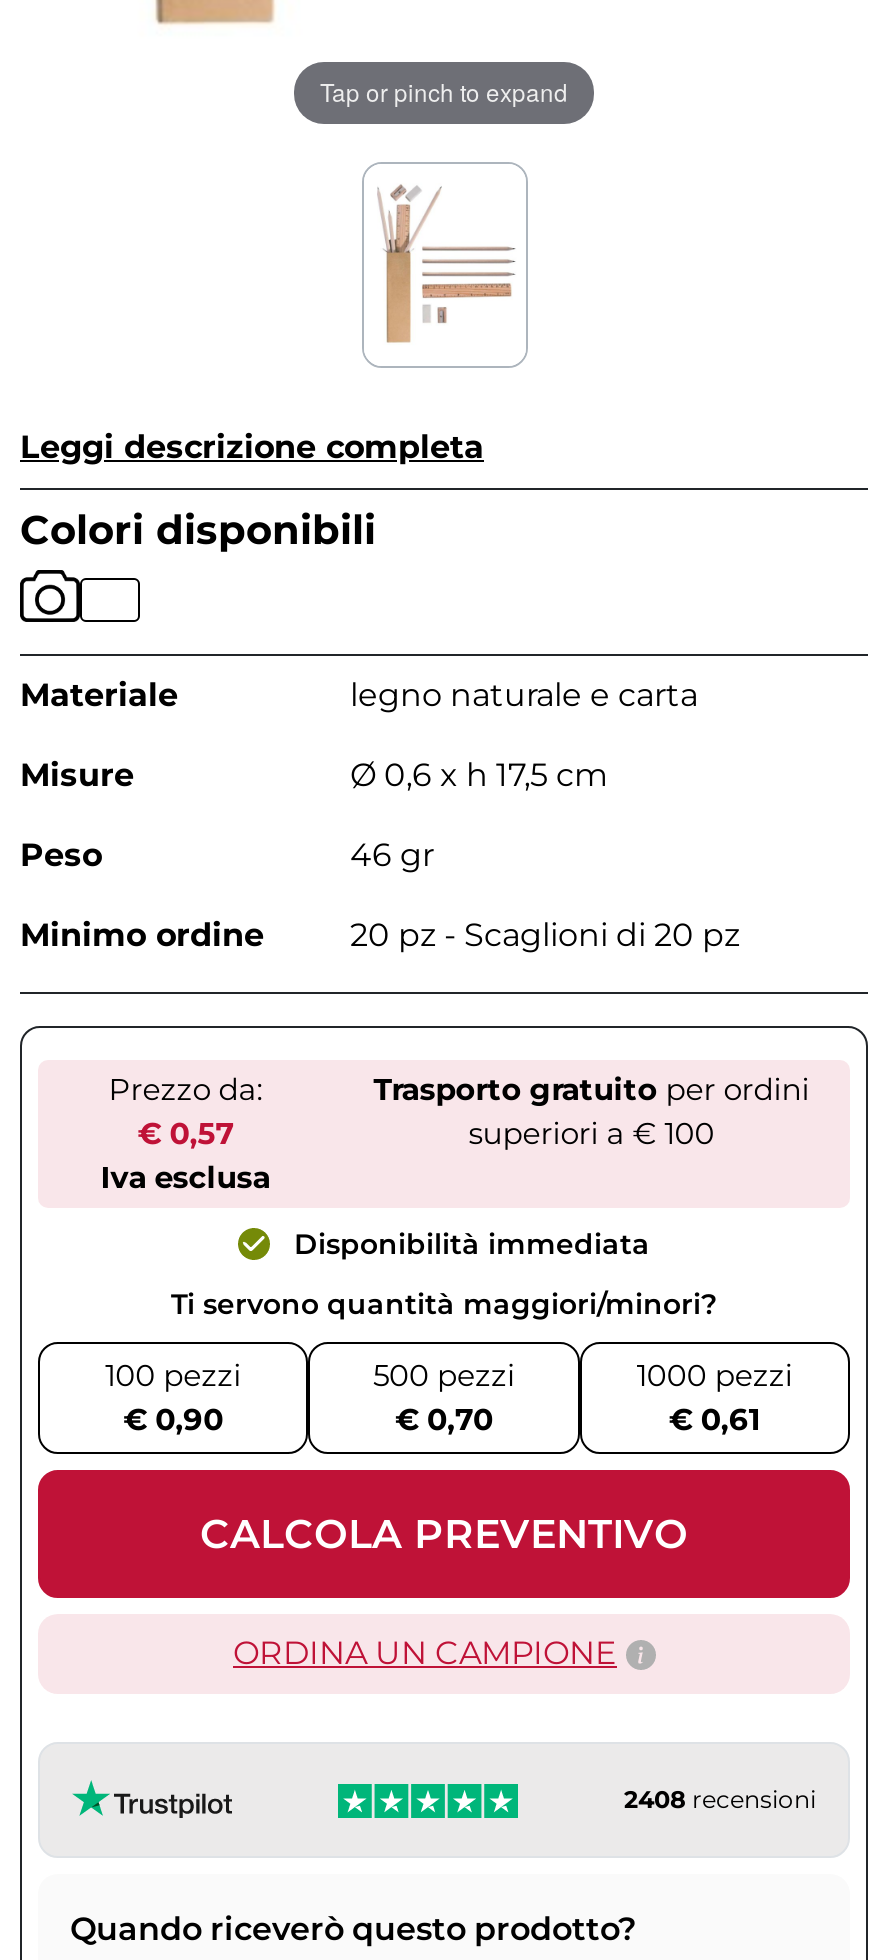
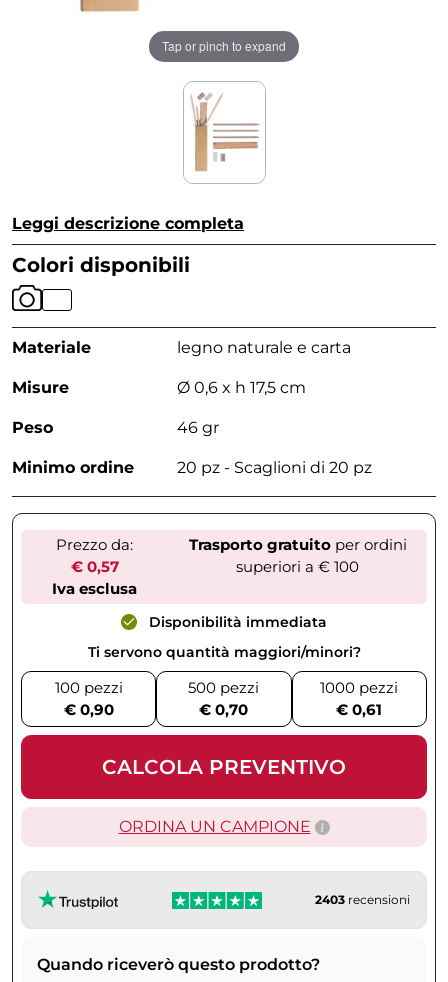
[624,1783,816,1813] 2408 recensioni -> [315,891,410,906] 2403 recensioni

